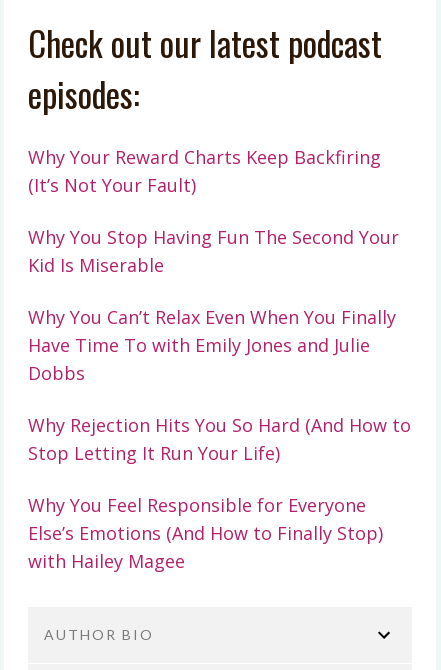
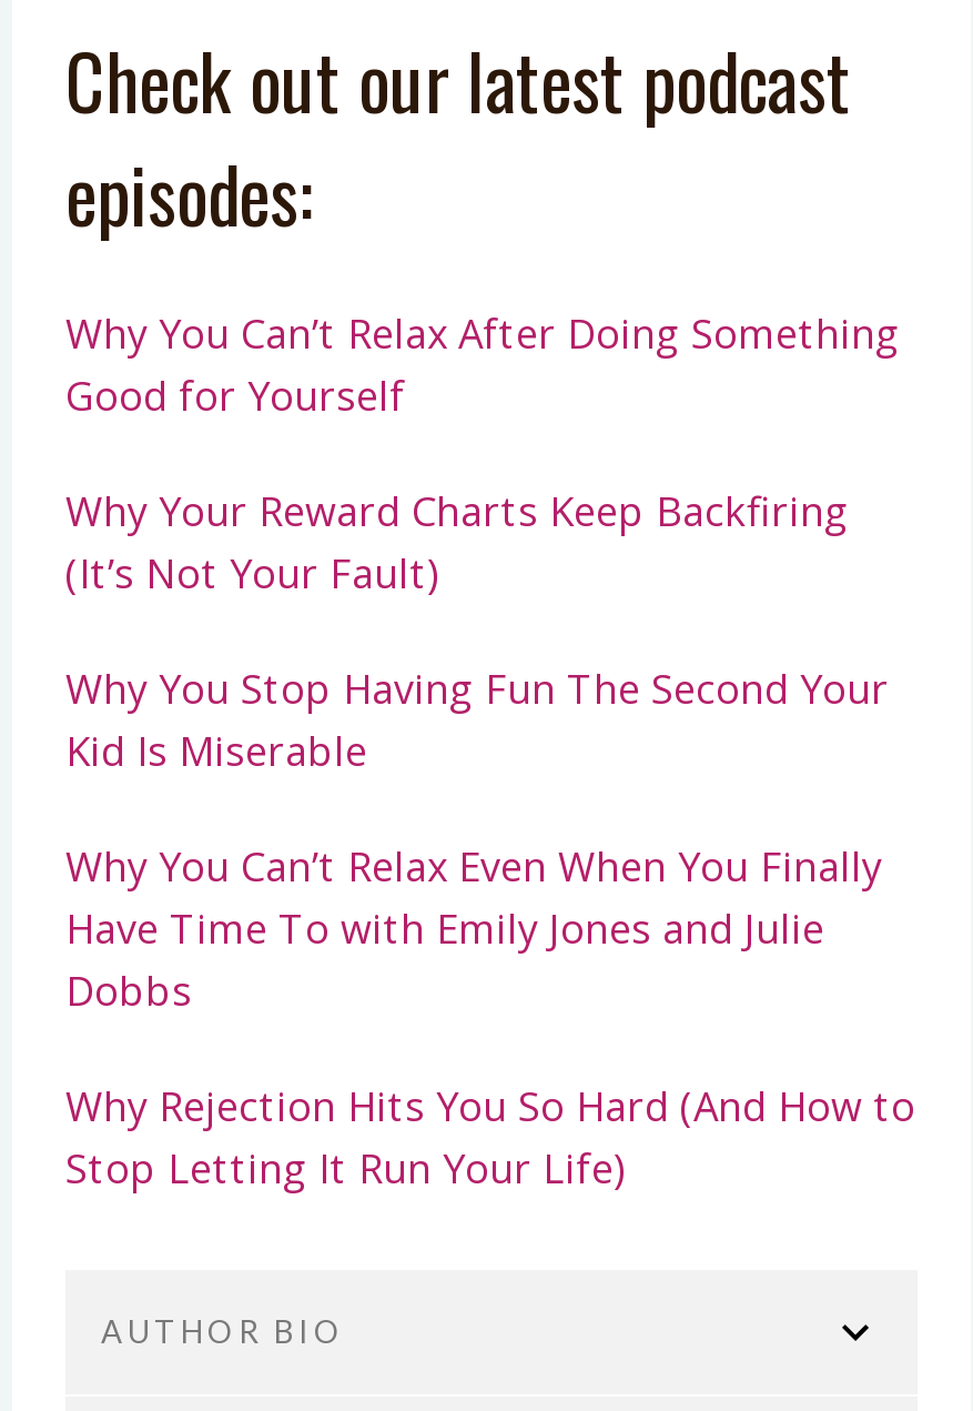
none -> [65,306,900,422] Why You Can’t Relax After Doing Something | Good for Yourself
moved [28,145,411,465] -> [65,484,915,1194]: Why Your Reward Charts Keep Backfiring | (It’s Not Your Fault) | Why You Stop Having Fun The Second Your | ... | Why Rejection Hits You So Hard (And How to | Stop Letting It Run Your Life)
[28,493,383,573] Why You Feel Responsible for Everyone | Else’s Emotions (And How to Finally Stop) | with Hailey Magee -> none

